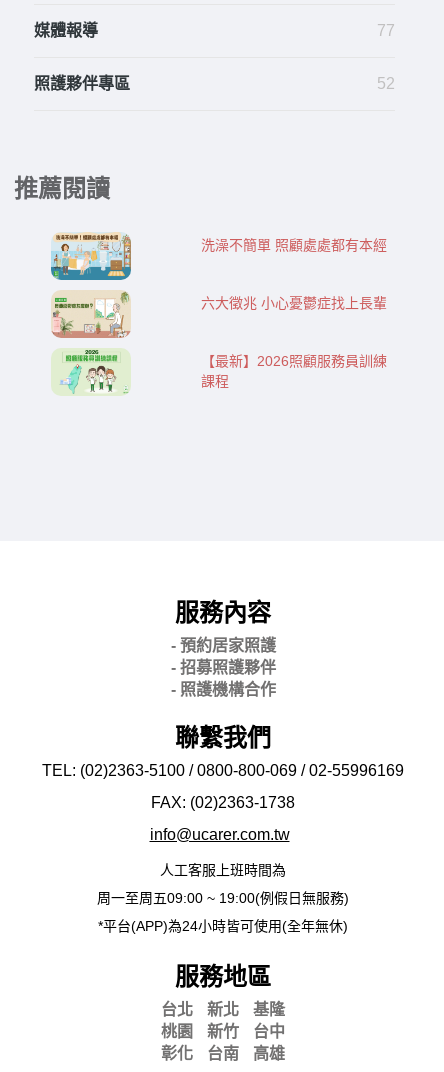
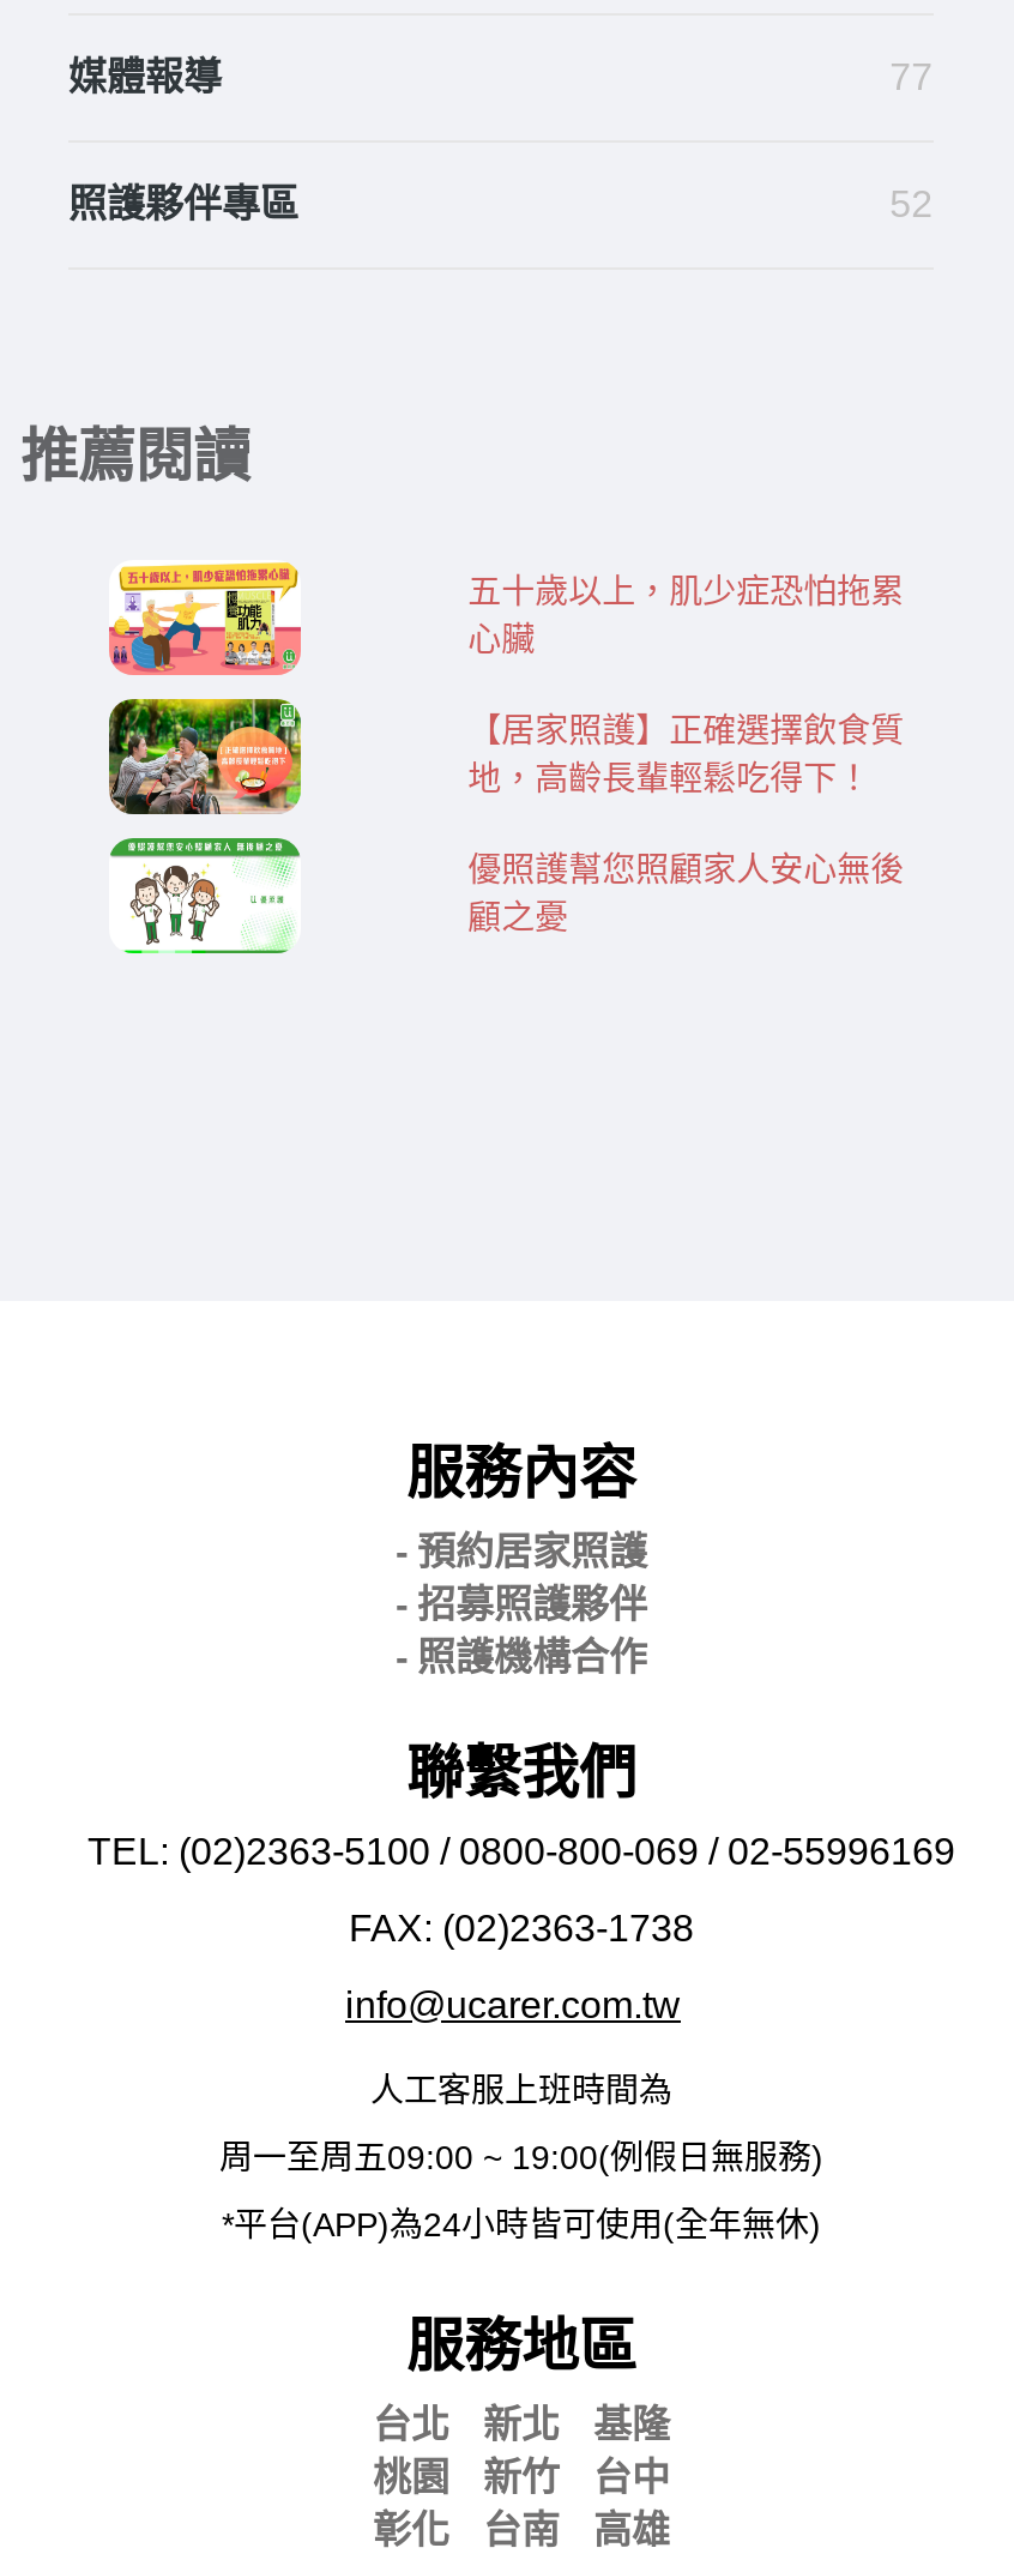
[50,233,132,281] [image] -> [107,560,303,677] [image]
[201,237,387,253] 洗澡不簡單 照顧處處都有本經 -> [468,573,904,659] 五十歲以上，肌少症恐怕拖累 | 心臟
[51,290,131,339] [image] -> [107,697,303,817] [image]
[201,295,387,311] 六大徵兆 小心憂鬱症找上長輩 -> [468,712,904,798] 【居家照護】正確選擇飲食質 | 地，高齡長輩輕鬆吃得下！
[51,348,131,396] [image] -> [109,836,301,956] [image]
[201,353,387,389] 【最新】2026照顧服務員訓練 | 課程 -> [468,851,904,937] 優照護幫您照顧家人安心無後 | 顧之憂

